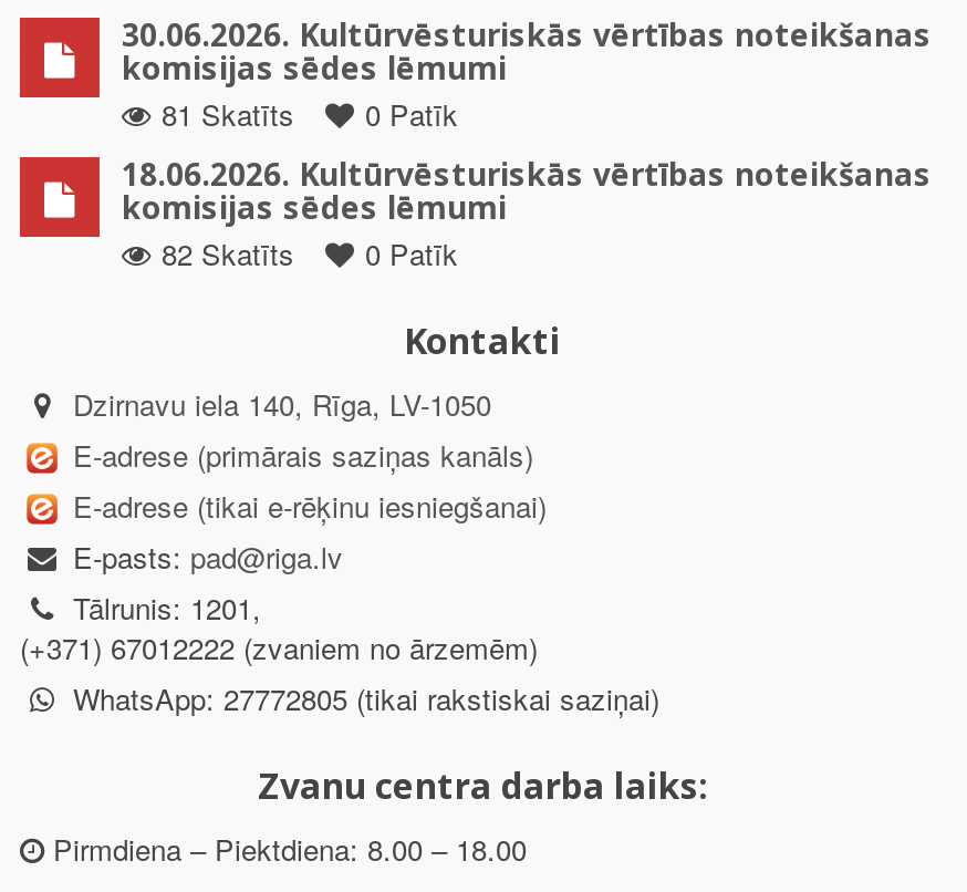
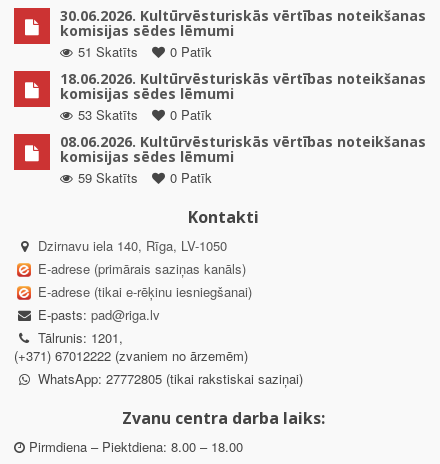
[162,92,458,134] 81 Skatīts 0 Patīk -> [78,42,212,61] 51 Skatīts 0 Patīk
[162,232,294,274] 82 Skatīts -> [60,105,426,187] 53 Skatīts | 0 Patīk | 08.06.2026. Kultūrvēsturiskās vērtības noteikšanas | komisijas sēdes lēmumi | 59 Skatīts

